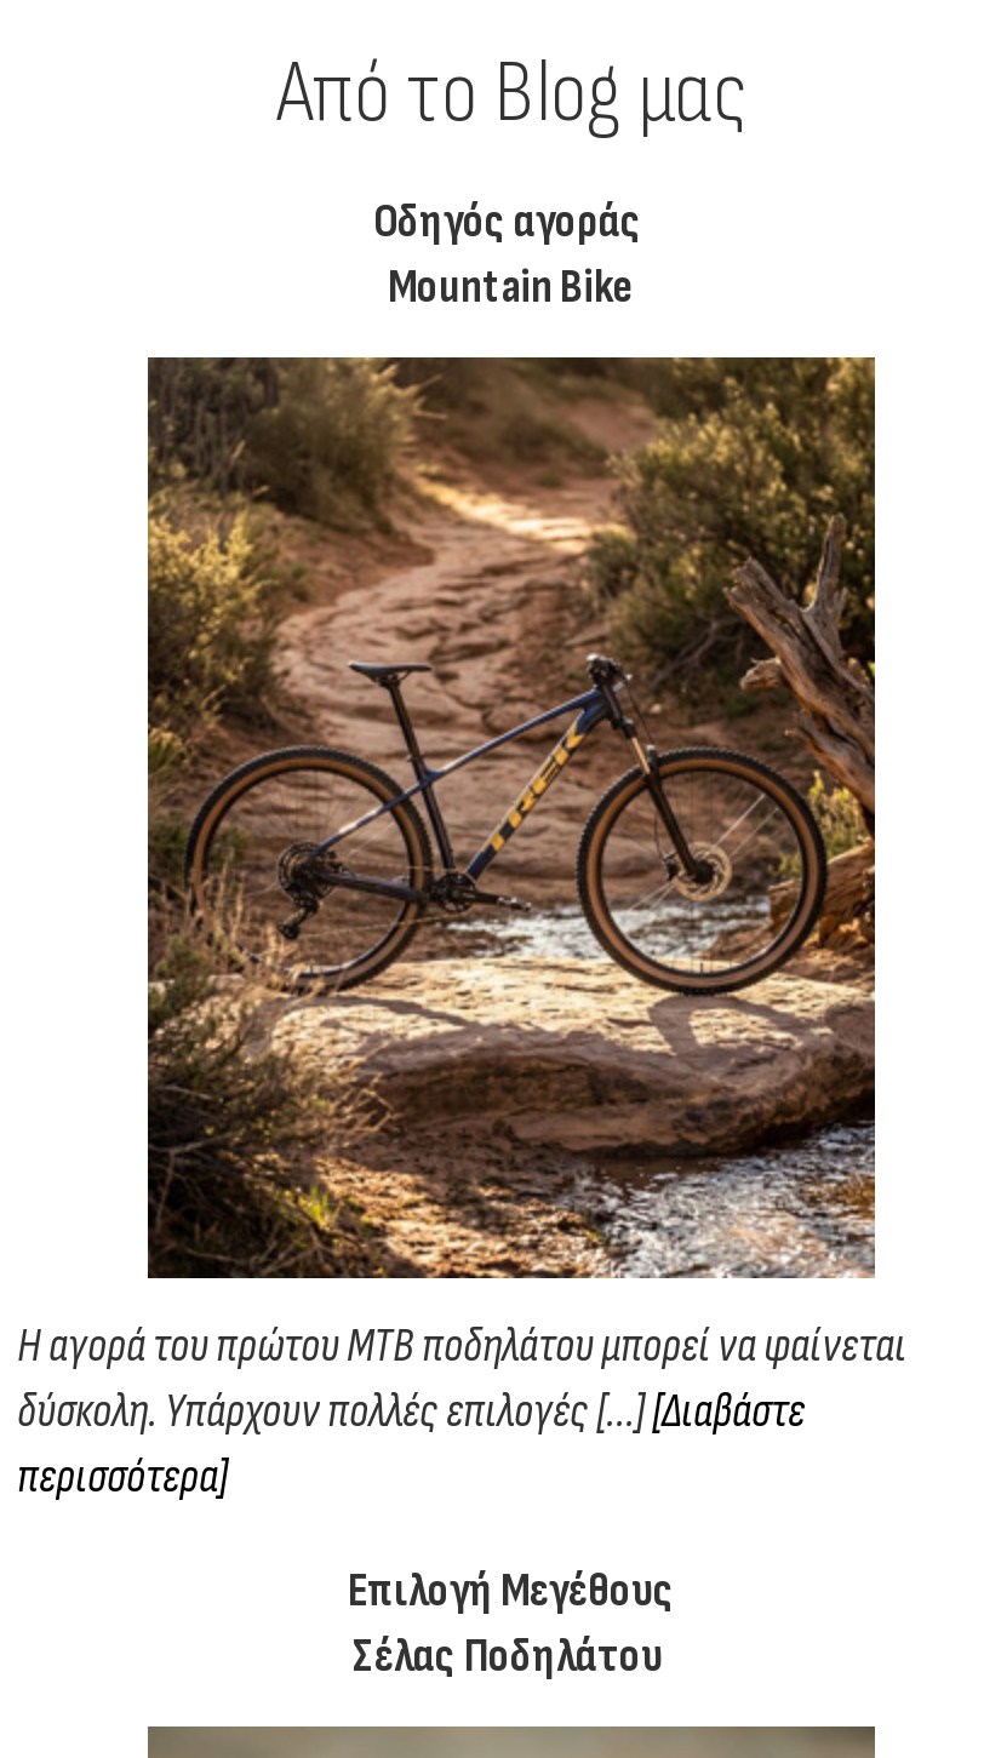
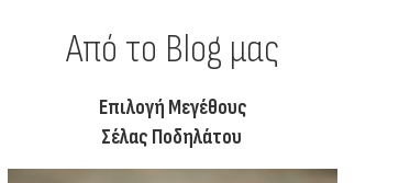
[373,193,650,317] Οδηγός αγοράς | Mountain Bike -> none
[17,357,906,1506] [image] | Η αγορά του πρώτου MTB ποδηλάτου μπορεί να φαίνεται | δύσκολη. Υπάρχουν πολλές επιλογές [...] [Διαβάστε | περισσότερα] -> none

